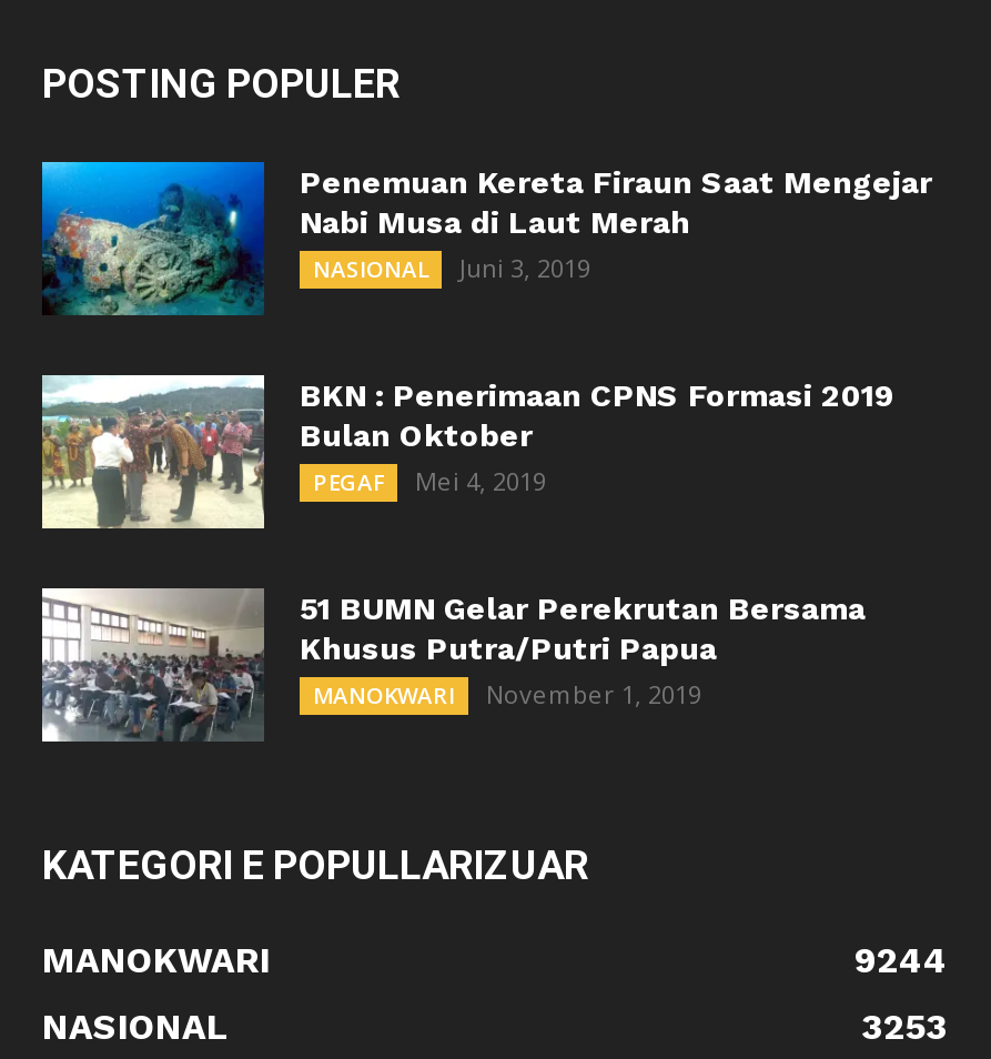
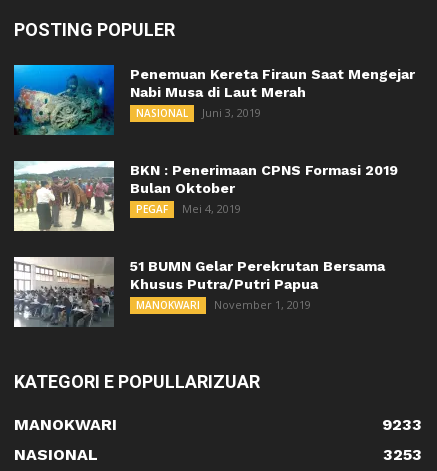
[855,939,948,981] 9244 -> [382,415,422,434] 9233

